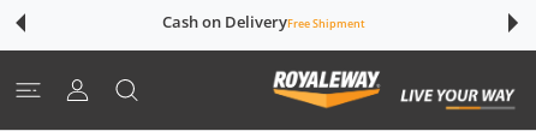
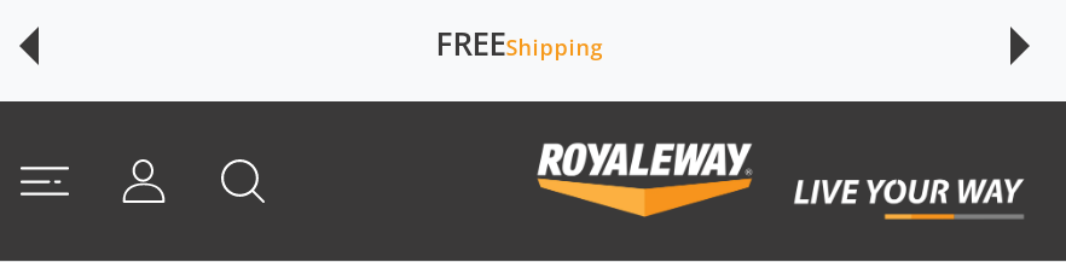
[162,11,366,33] Cash on DeliveryFree Shipment -> [436,21,602,65] FREEShipping

